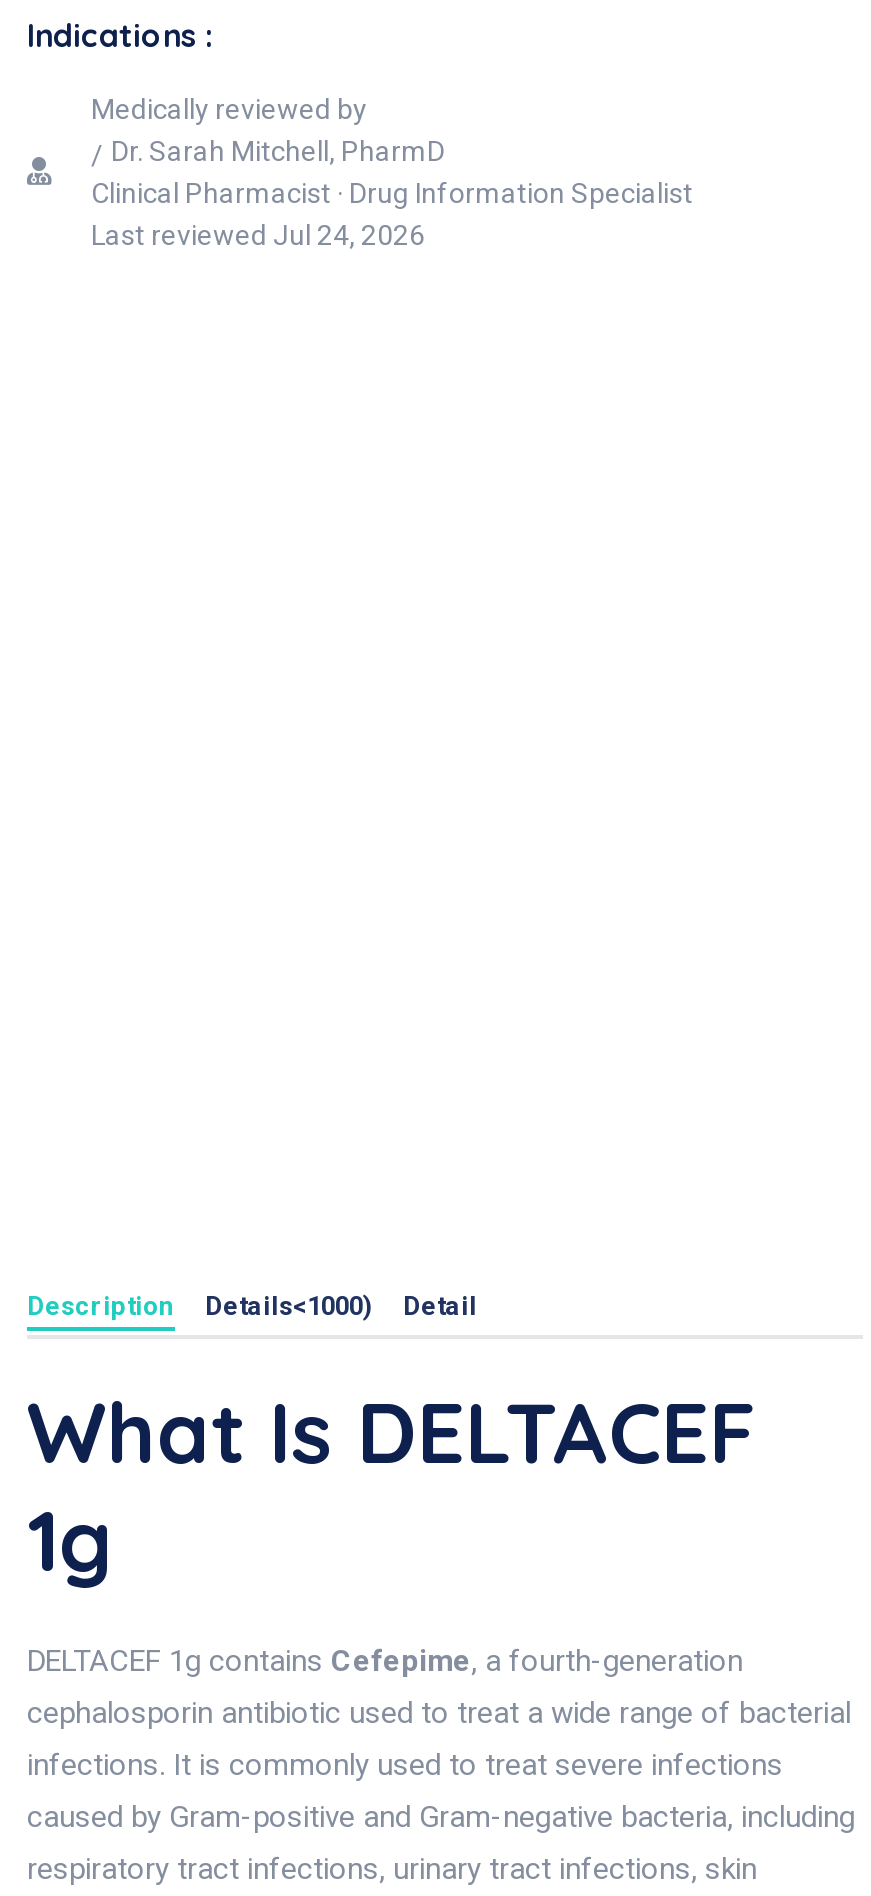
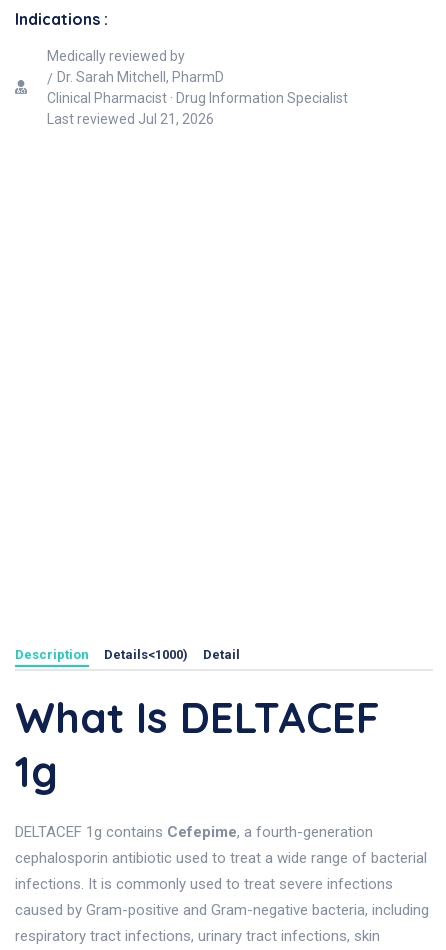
[91,218,425,250] Last reviewed Jul 24, 2026 -> [47,111,214,127] Last reviewed Jul 21, 2026

